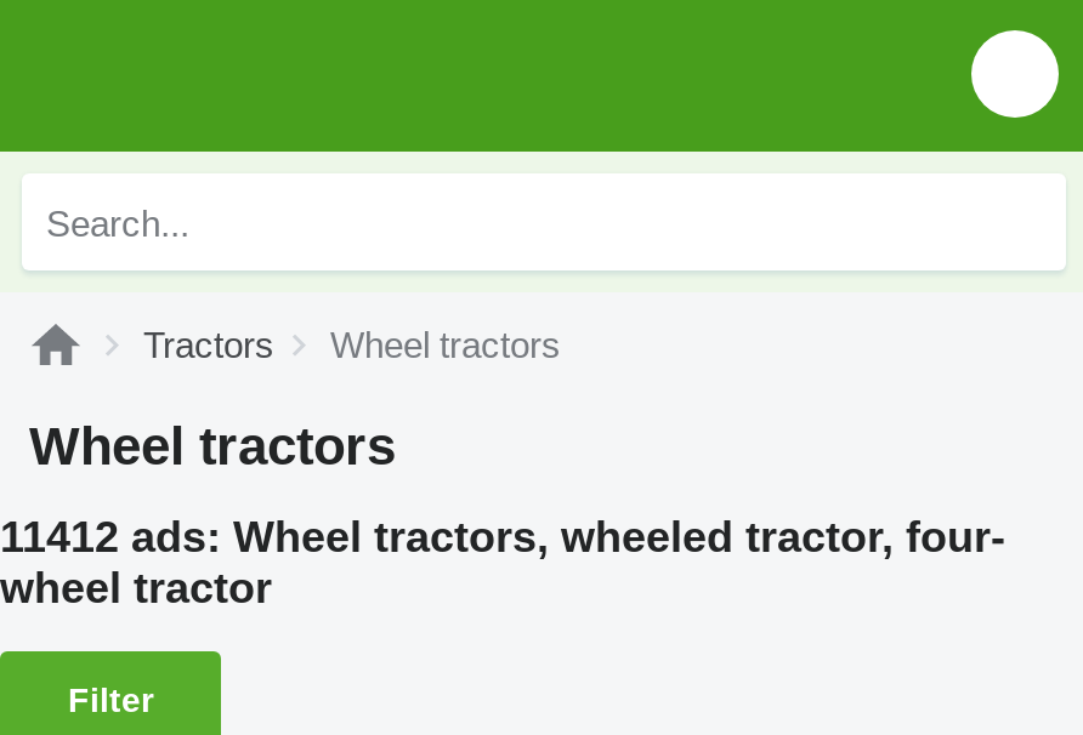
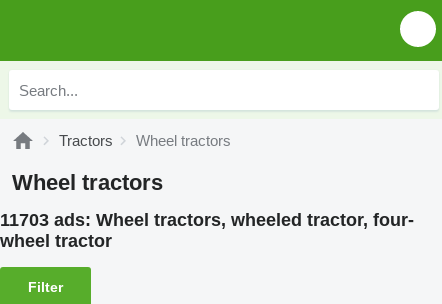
[0,513,1005,562] 11412 ads: Wheel tractors, wheeled tractor, four- -> [0,210,414,230] 11703 ads: Wheel tractors, wheeled tractor, four-

